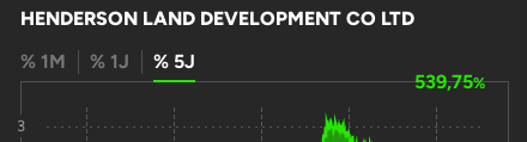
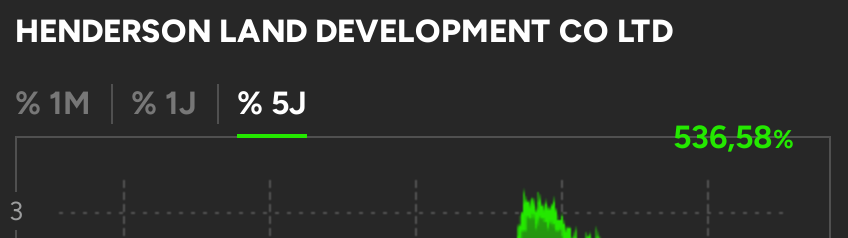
[414,70,485,93] 539,75% -> [673,118,793,156] 536,58%

